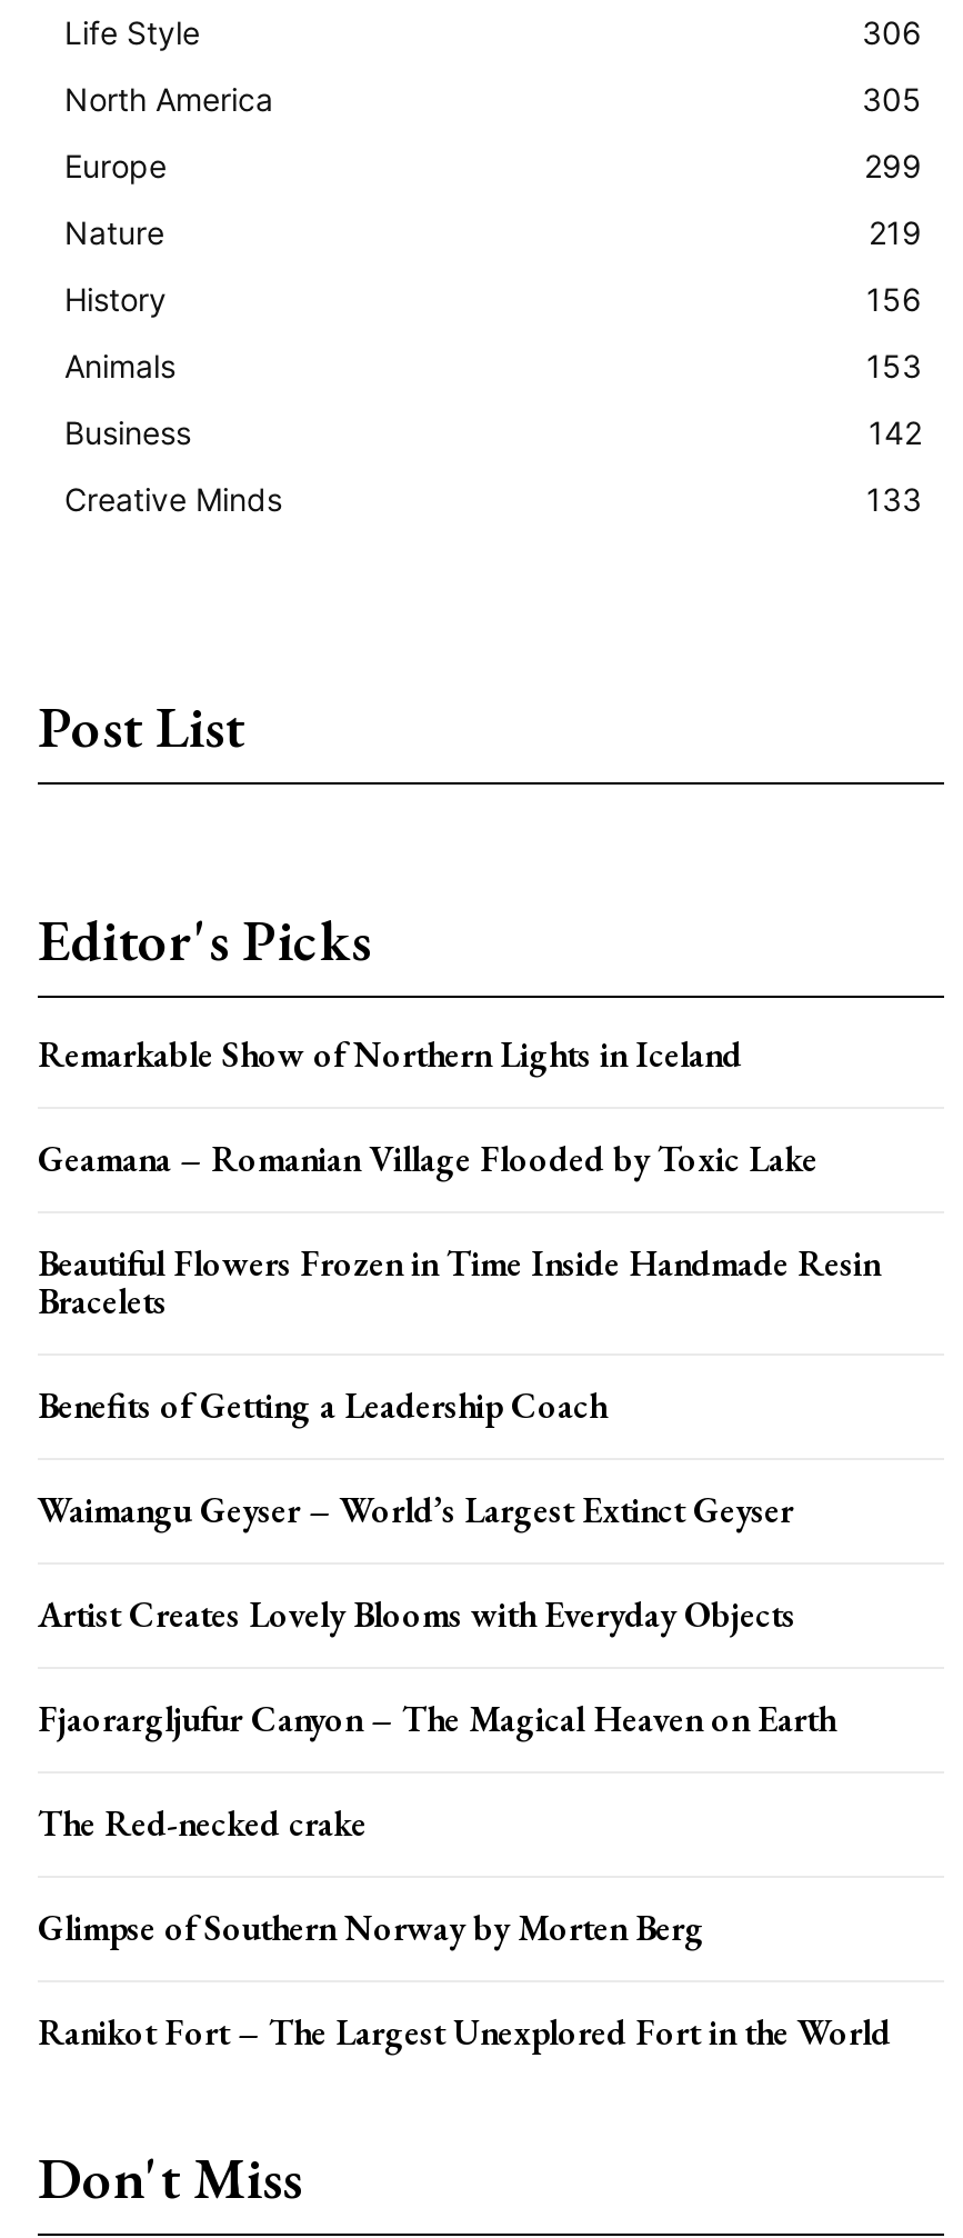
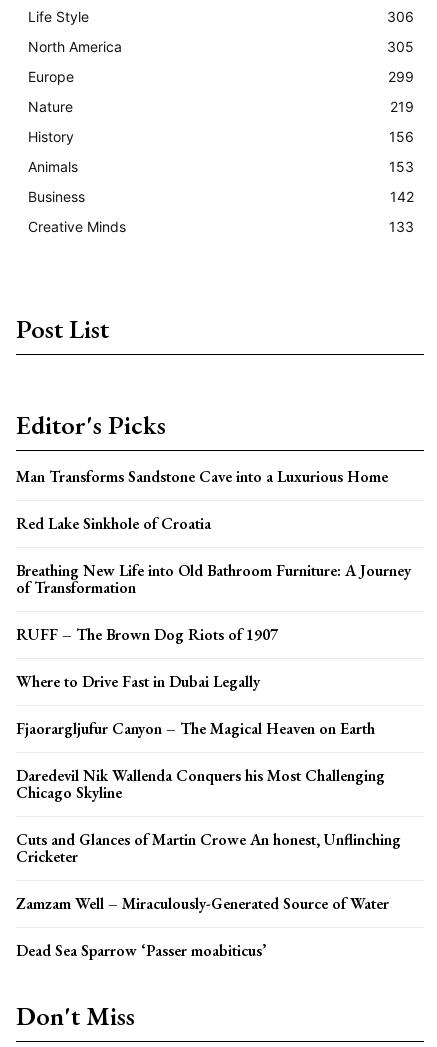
[38,1031,880,1638] Remarkable Show of Northern Lights in Iceland | Geamana – Romanian Village Flooded by Toxic Lake | Beautiful Flowers Frozen in Time Inside Handmade Resin | Bracelets | Benefits of Getting a Leadership Coach | Waimangu Geyser – World’s Largest Extinct Geyser | Artist Creates Lovely Blooms with Everyday Objects -> [16,466,411,692] Man Transforms Sandstone Cave into a Luxurious Home | Red Lake Sinkhole of Croatia | Breathing New Life into Old Bathroom Furniture: A Journey | of Transformation | RUFF – The Brown Dog Riots of 1907 | Where to Drive Fast in Dubai Legally
moved [38,1696,835,1742] -> [16,718,375,739]: Fjaorargljufur Canyon – The Magical Heaven on Earth
[38,1800,891,2056] The Red-necked crake | Glimpse of Southern Norway by Morten Berg | Ranikot Fort – The Largest Unexplored Fort in the World -> [16,765,401,961] Daredevil Nik Wallenda Conquers his Most Challenging | Chicago Skyline | Cuts and Glances of Martin Crowe An honest, Unflinching | Cricketer | Zamzam Well – Miraculously-Generated Source of Water | Dead Sea Sparrow ‘Passer moabiticus’

